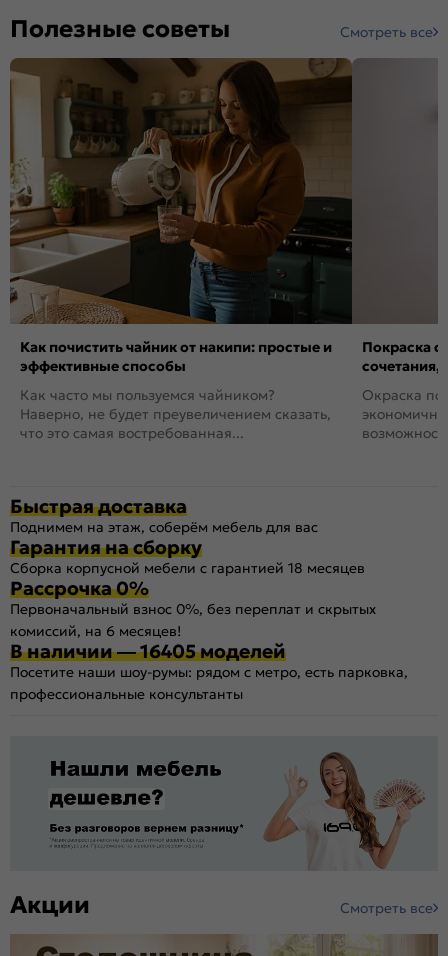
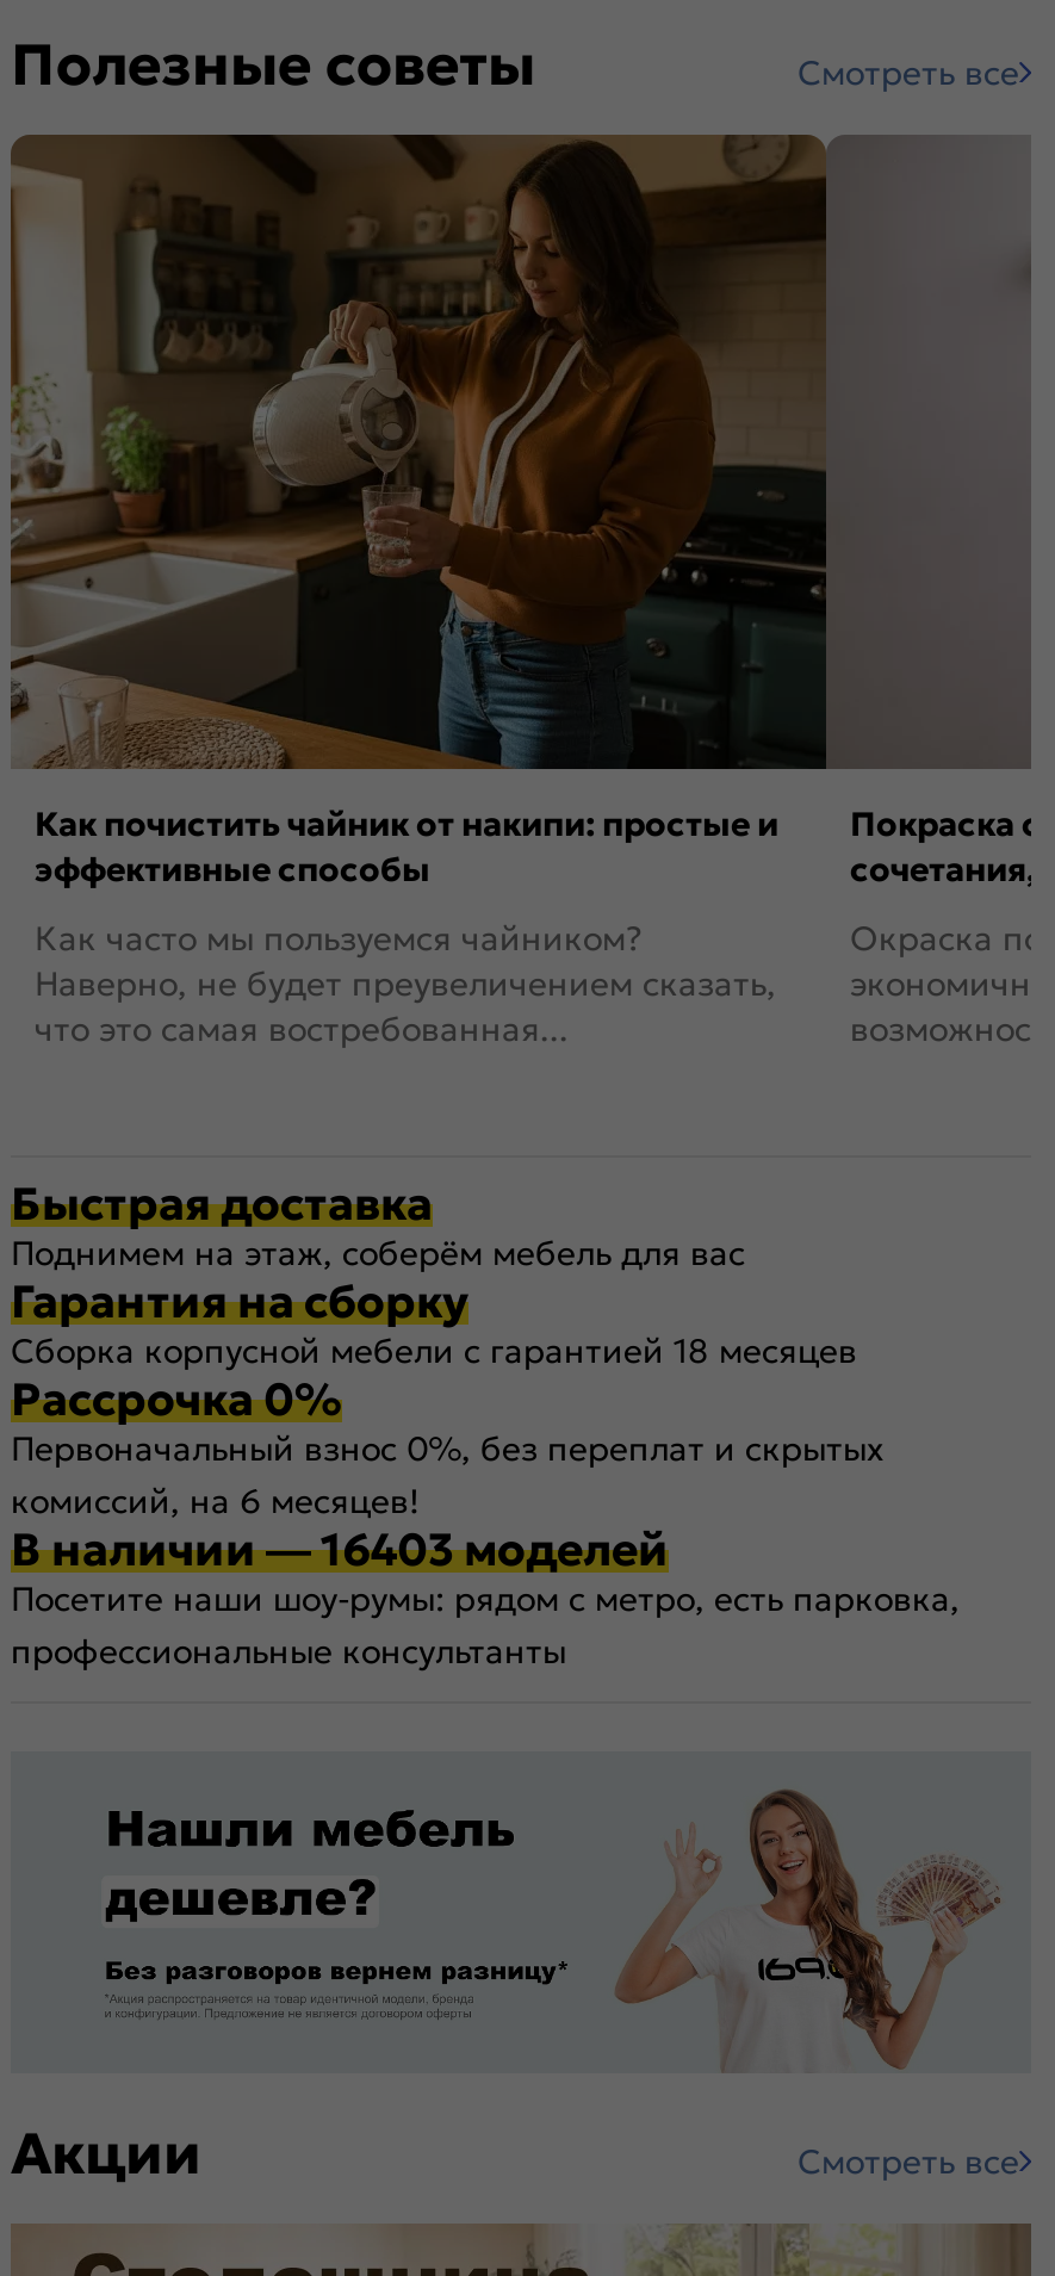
[10,639,286,663] В наличии — 16405 моделей -> [11,1520,669,1577] В наличии — 16403 моделей

